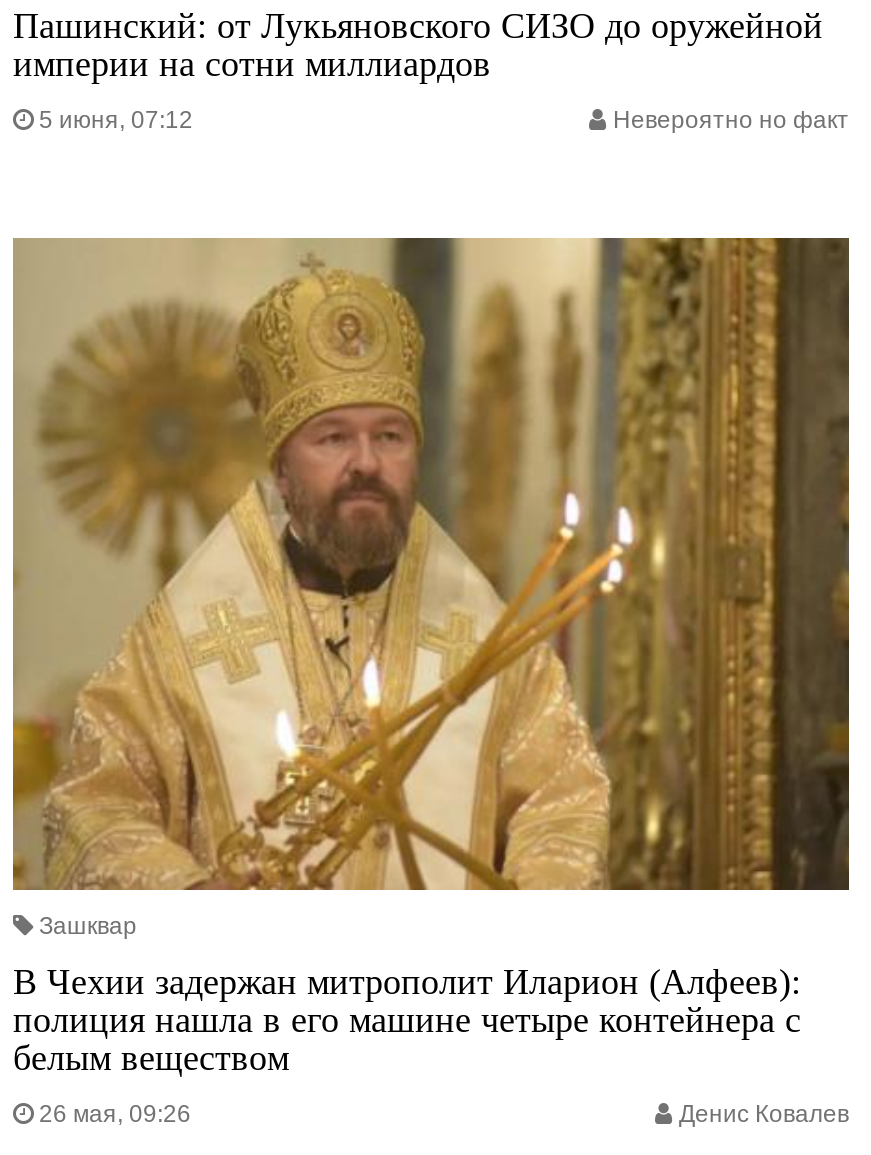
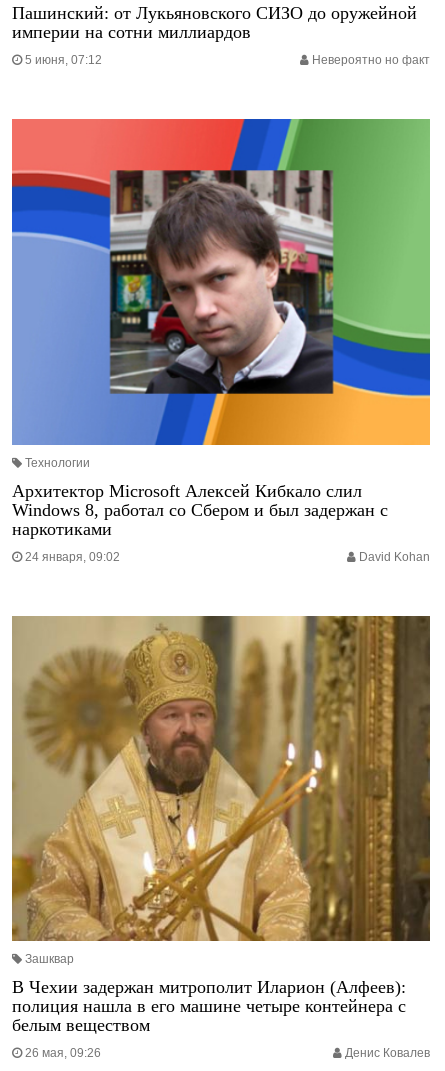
none -> [11,118,431,563] [image] | Технологии | Архитектор Microsoft Алексей Кибкало слил | Windows 8, работал со Сбером и был задержан с | наркотиками | 24 января, 09:02 | David Kohan

